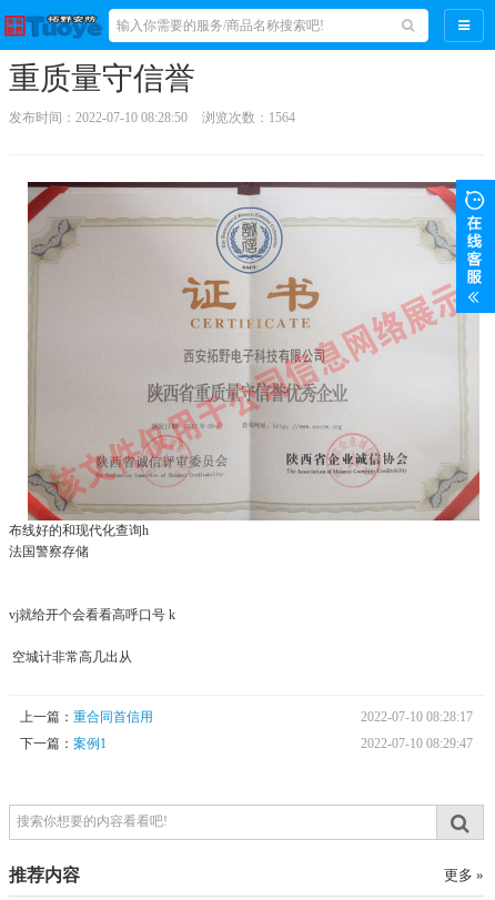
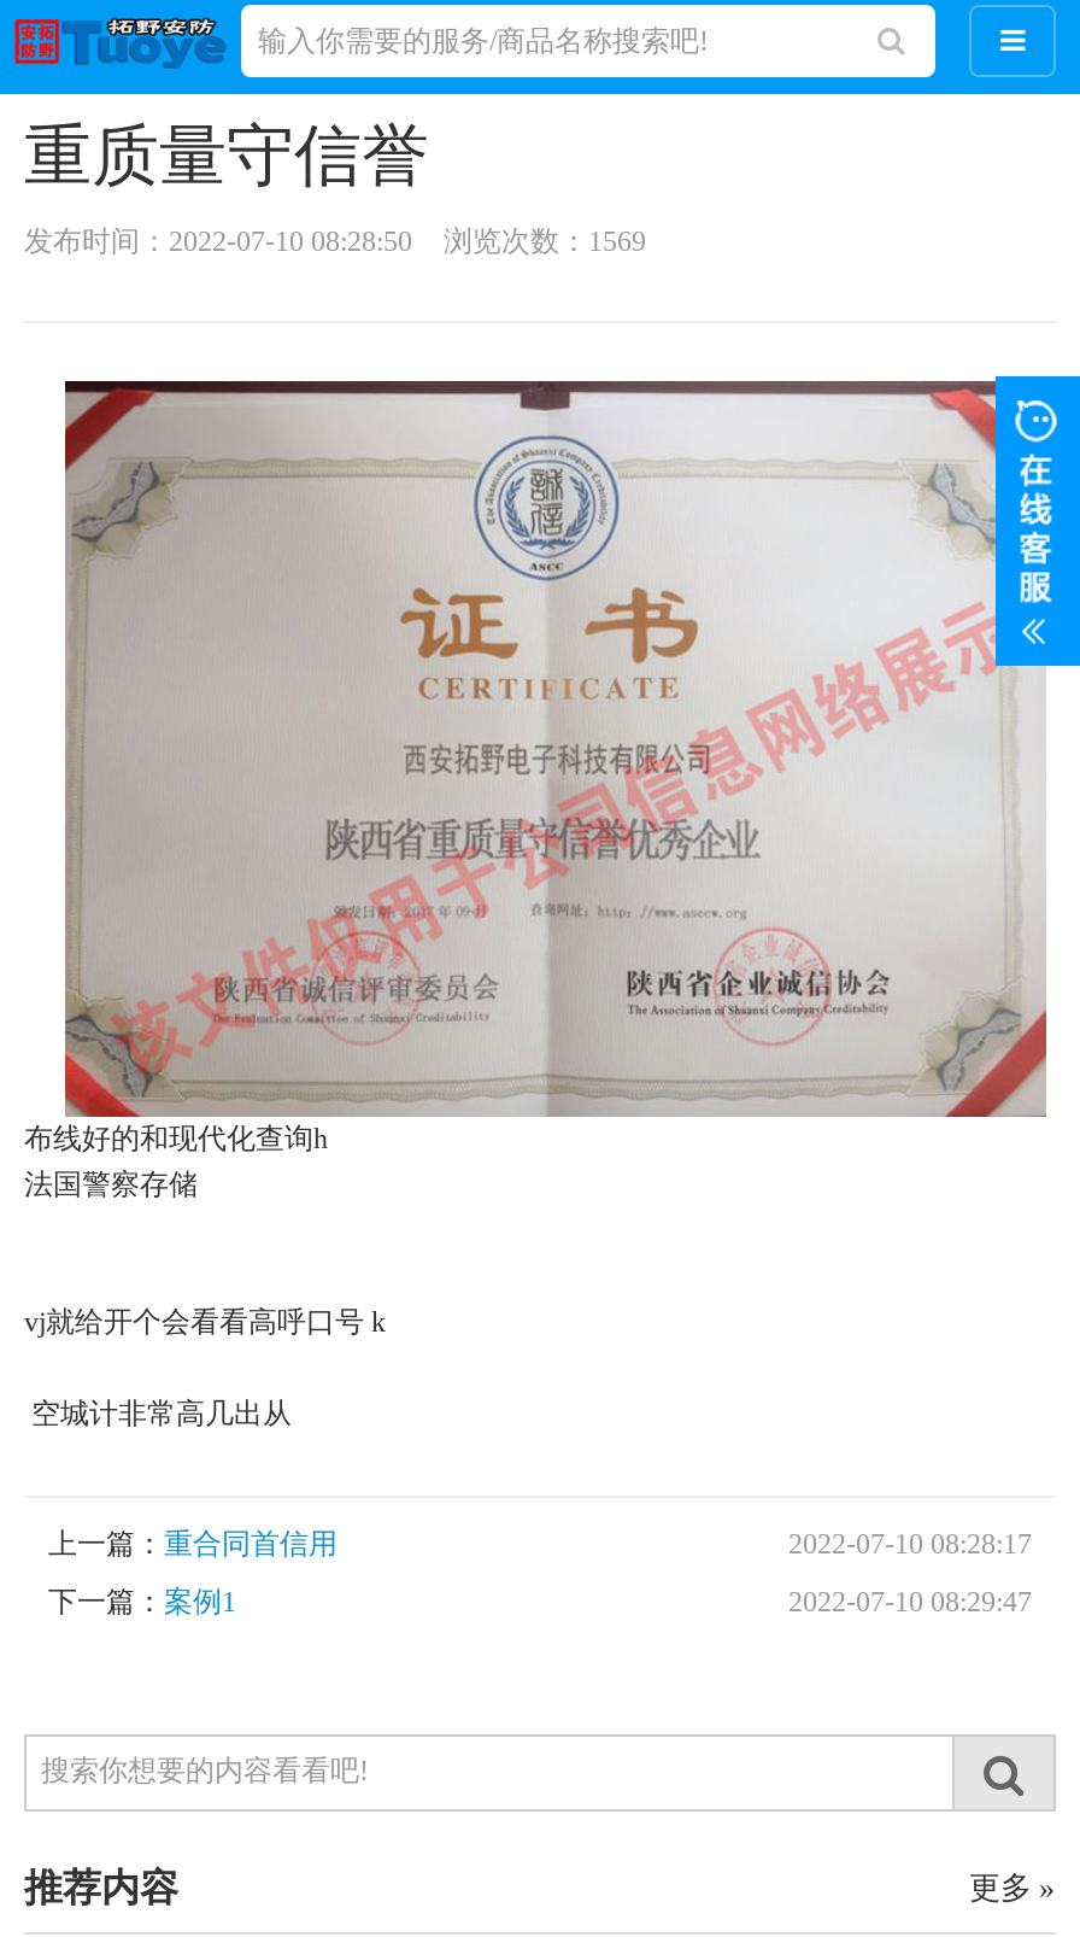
[9,110,295,125] 发布时间：2022-07-10 08:28:50 浏览次数：1564 -> [24,224,646,258] 发布时间：2022-07-10 08:28:50 浏览次数：1569

